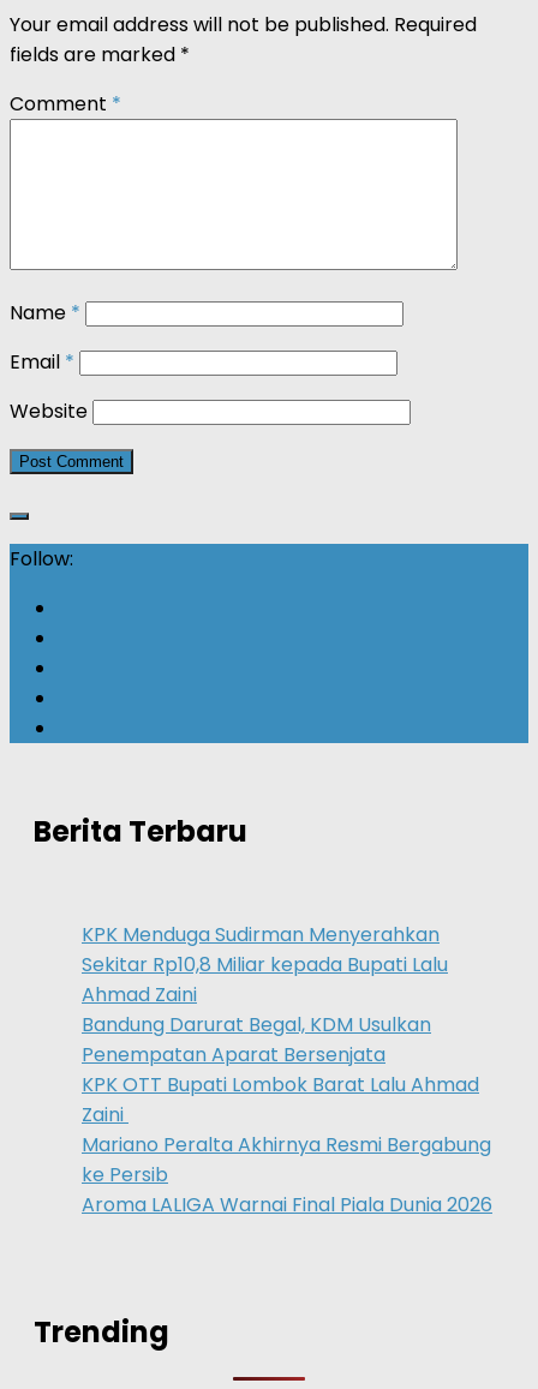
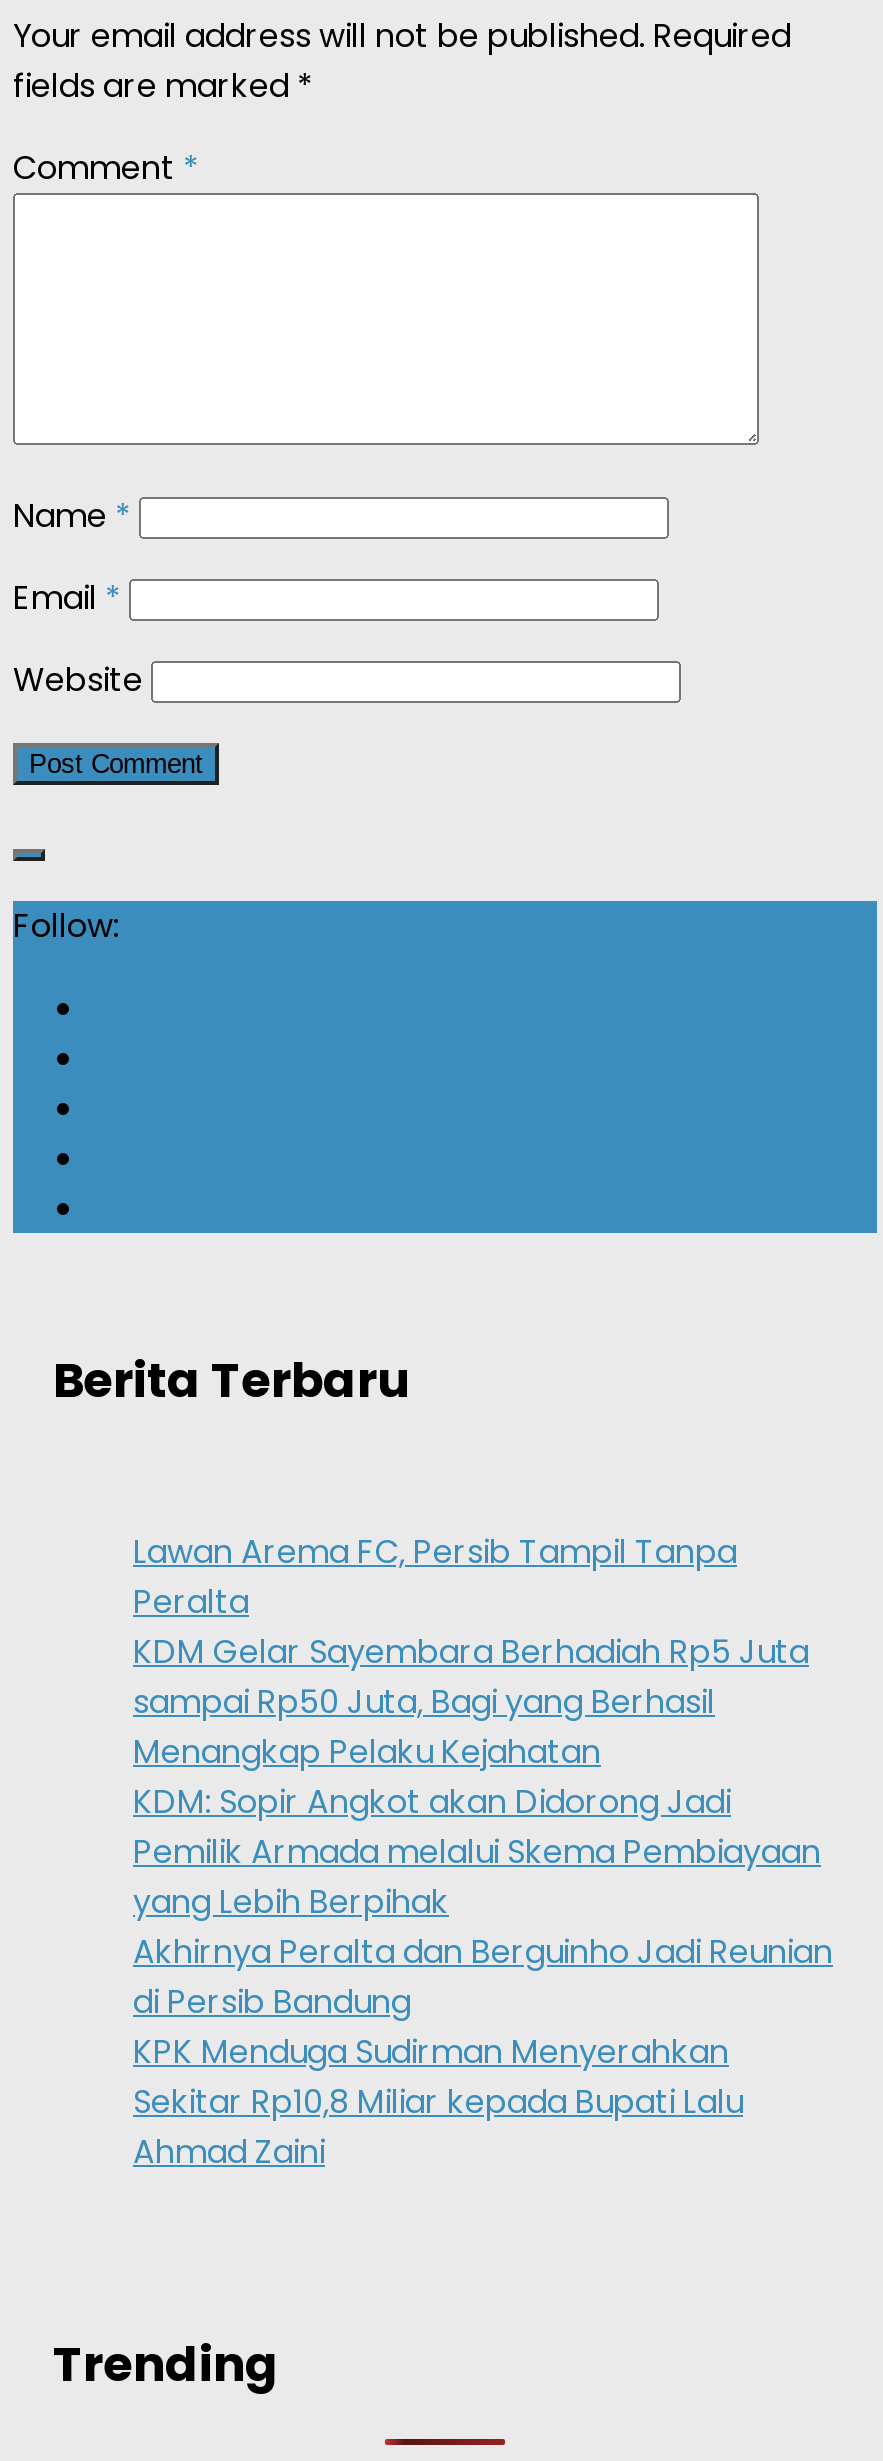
none -> [133,1529,833,2025] Lawan Arema FC, Persib Tampil Tanpa | Peralta | KDM Gelar Sayembara Berhadiah Rp5 Juta | sampai Rp50 Juta, Bagi yang Berhasil | Menangkap Pelaku Kejahatan | KDM: Sopir Angkot akan Didorong Jadi | Pemilik Armada melalui Skema Pembiayaan | yang Lebih Berpihak | Akhirnya Peralta dan Berguinho Jadi Reunian | di Persib Bandung
moved [82,921,448,1008] -> [133,2029,743,2175]: KPK Menduga Sudirman Menyerahkan | Sekitar Rp10,8 Miliar kepada Bupati Lalu | Ahmad Zaini
[82,1011,492,1218] Bandung Darurat Begal, KDM Usulkan | Penempatan Aparat Bersenjata | KPK OTT Bupati Lombok Barat Lalu Ahmad | Zaini | Mariano Peralta Akhirnya Resmi Bergabung | ke Persib | Aroma LALIGA Warnai Final Piala Dunia 2026 -> none

